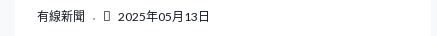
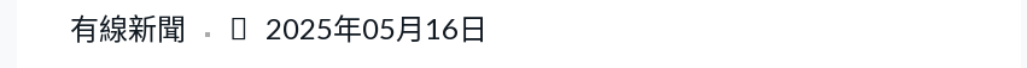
[116,8,210,23] 2025年05月13日 -> [261,11,488,47] 2025年05月16日

